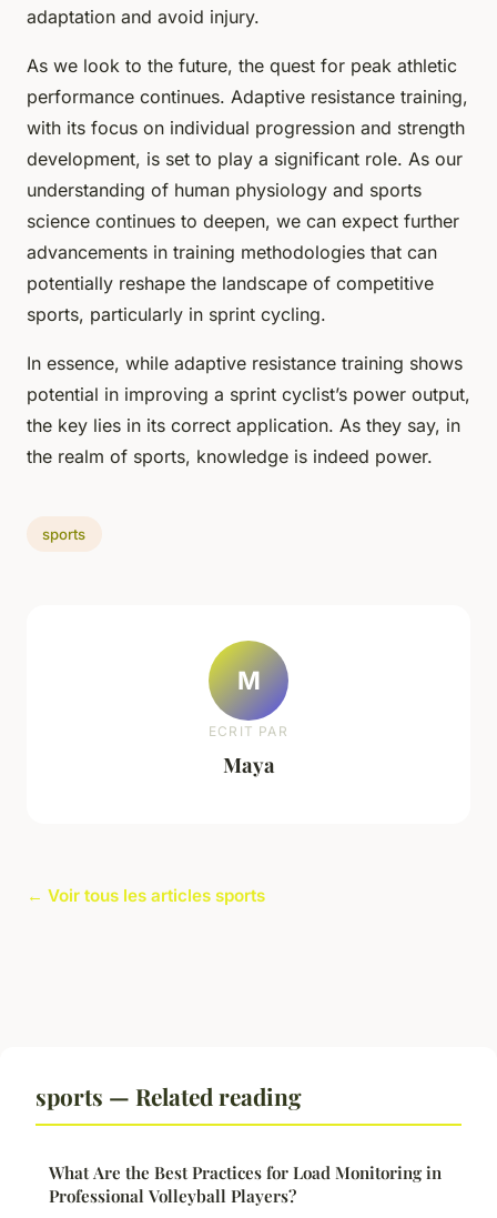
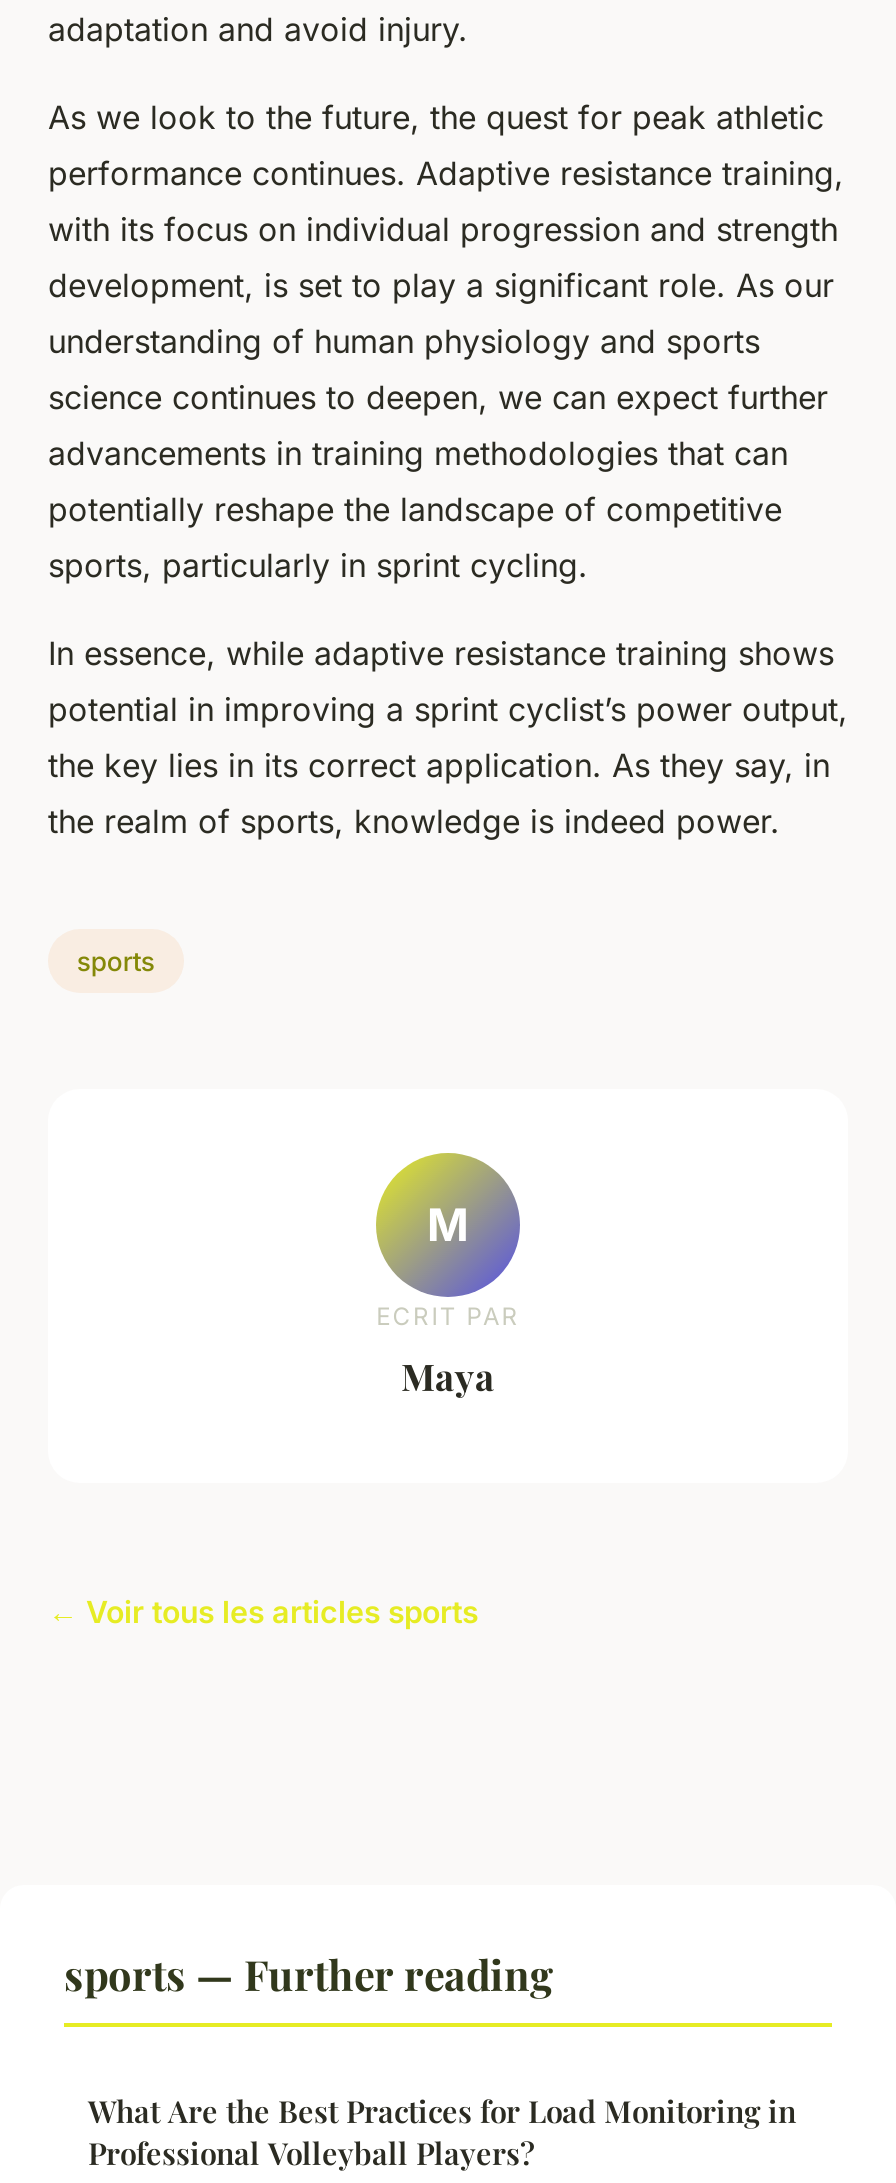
[35,1081,302,1112] sports — Related reading -> [64,1945,554,2001] sports — Further reading

